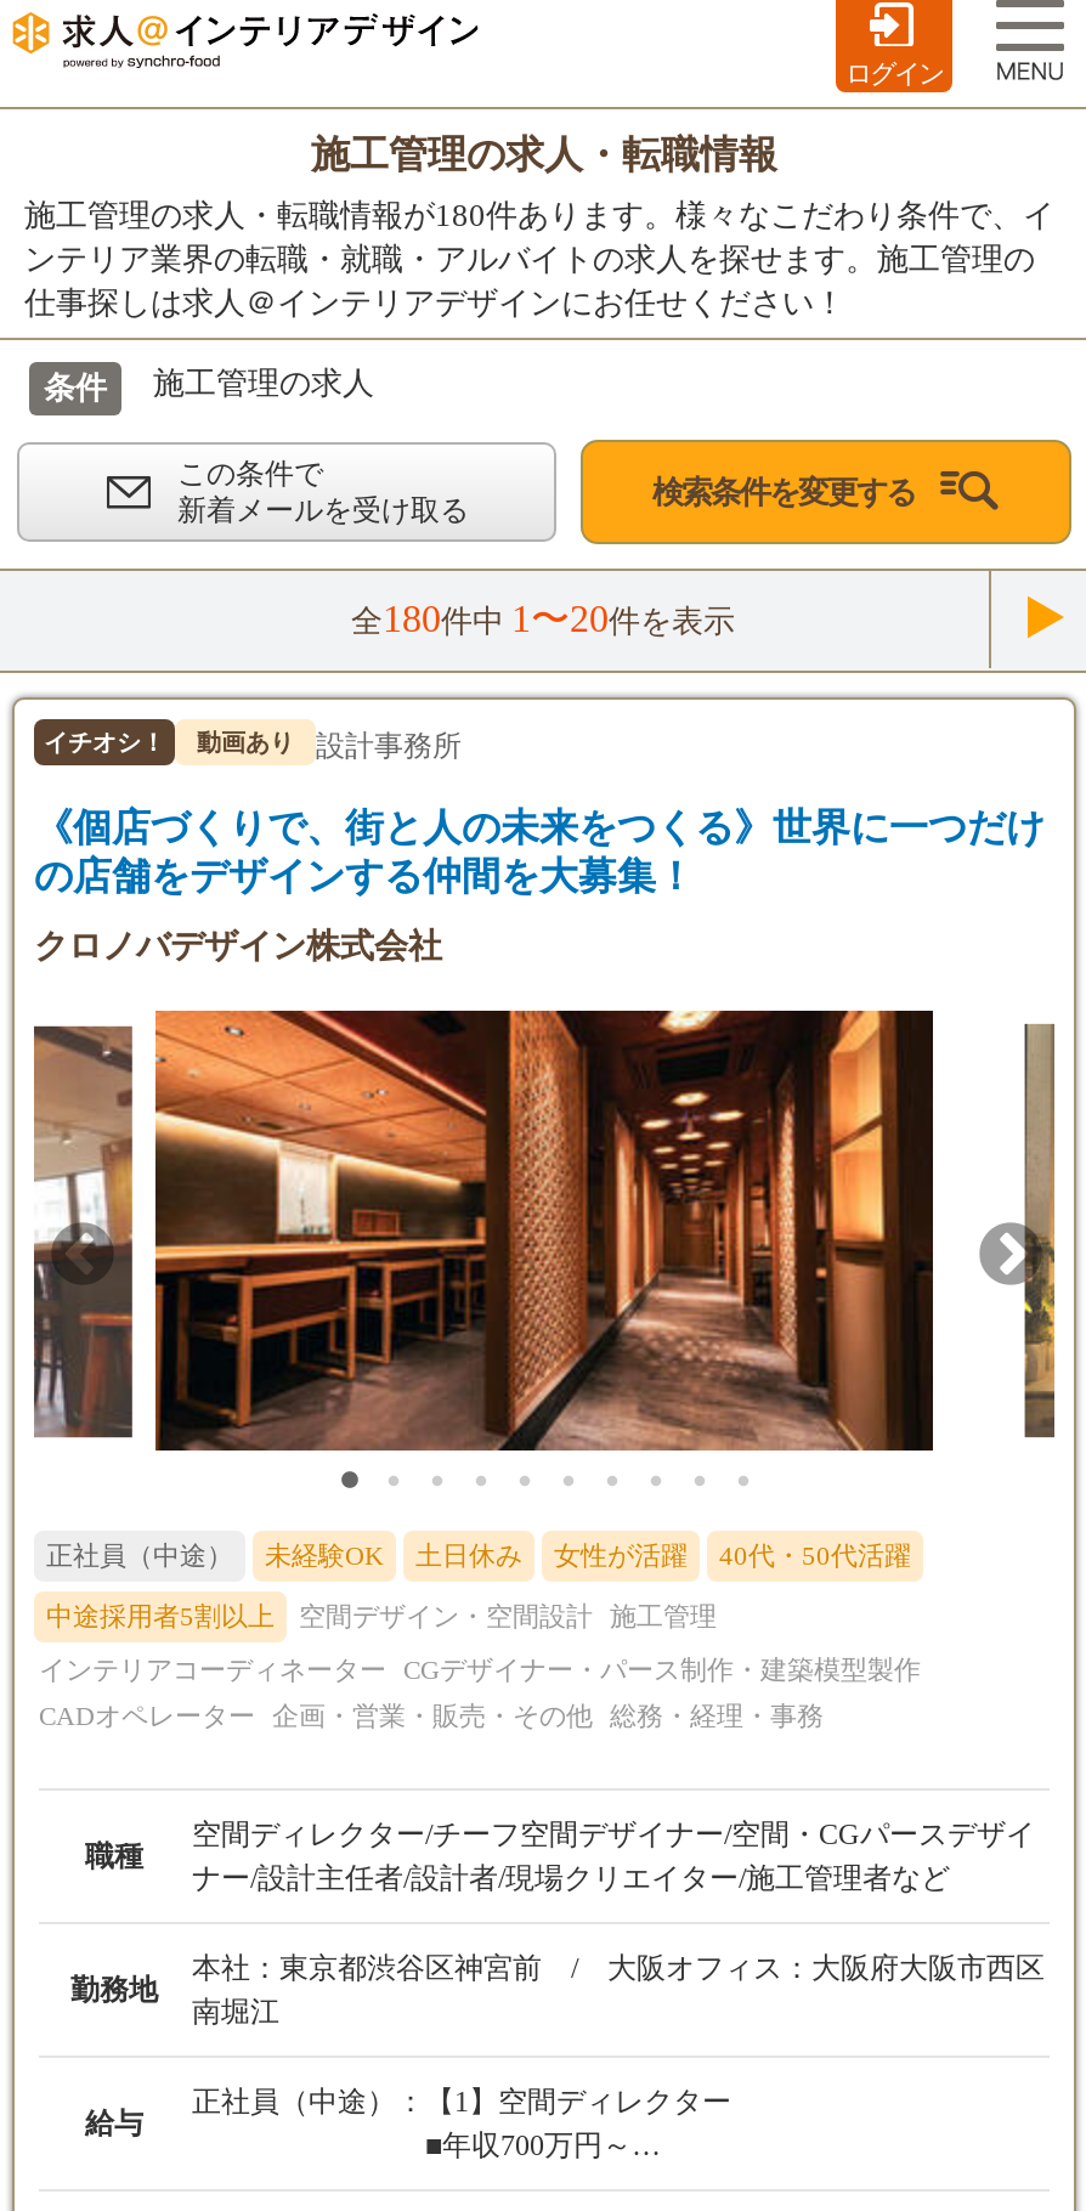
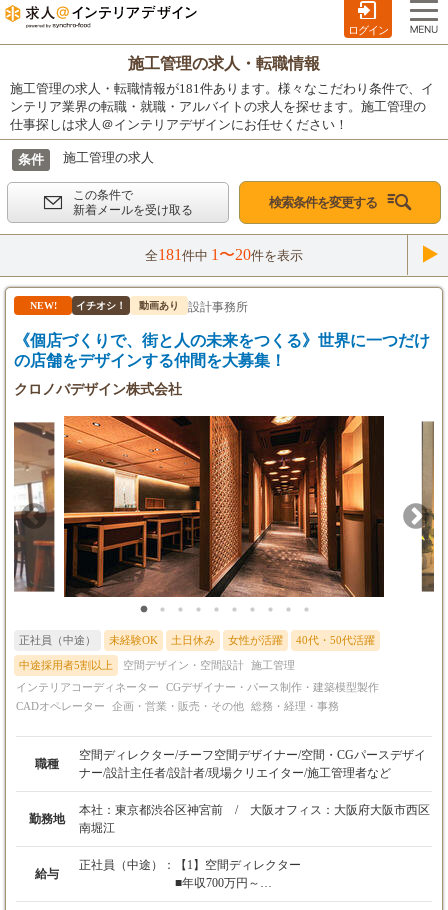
[24,197,1054,233] 施工管理の求人・転職情報が180件あります。様々なこだわり条件で、イ -> [10,81,434,96] 施工管理の求人・転職情報が181件あります。様々なこだわり条件で、イ
[351,598,735,639] 全180件中1〜20件を表示 -> [29,246,302,311] 全181件中1〜20件を表示 | NEW!

